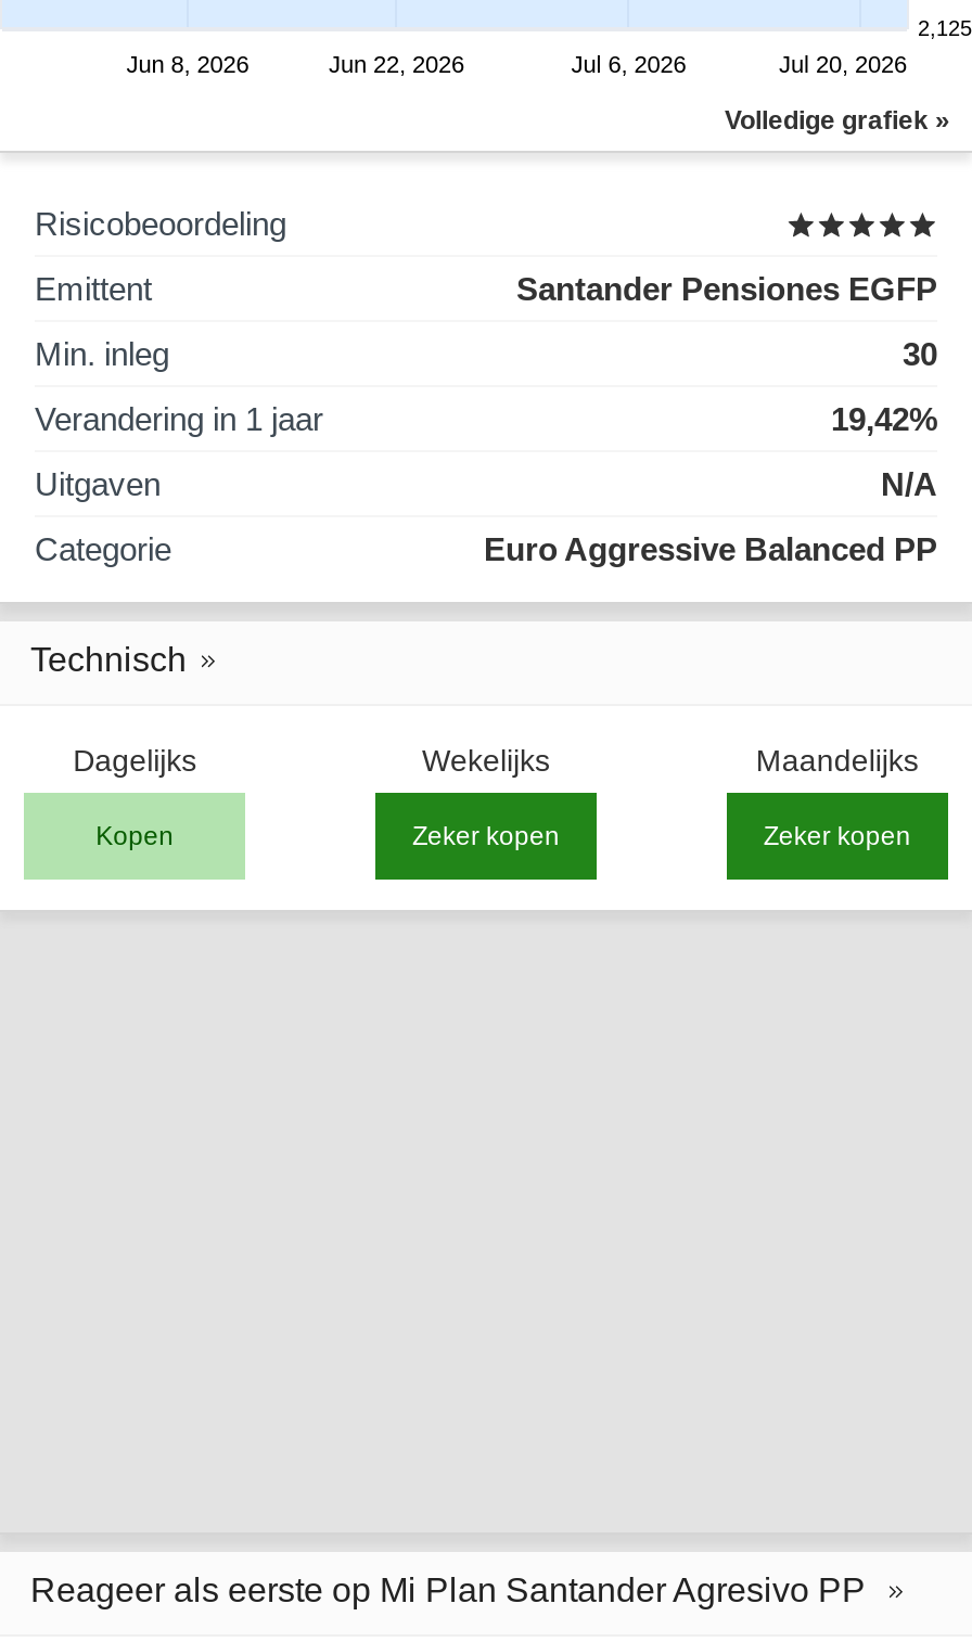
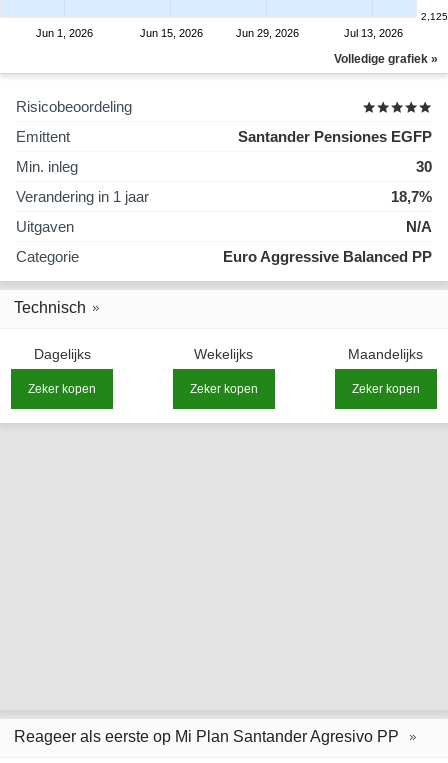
[126,51,907,78] Jun 8, 2026 | Jun 22, 2026 | Jul 6, 2026 | Jul 20, 2026 -> [36,27,403,39] Jun 1, 2026 | Jun 15, 2026 | Jun 29, 2026 | Jul 13, 2026
[831,400,937,437] 19,42% -> [391,188,432,205] 18,7%
[96,821,174,852] Kopen -> [28,382,96,396] Zeker kopen

